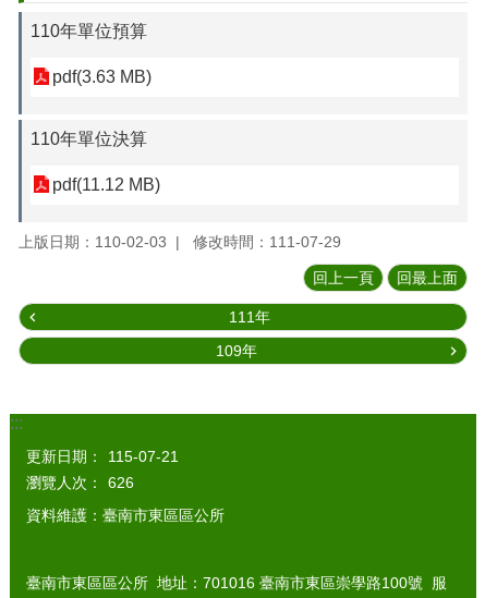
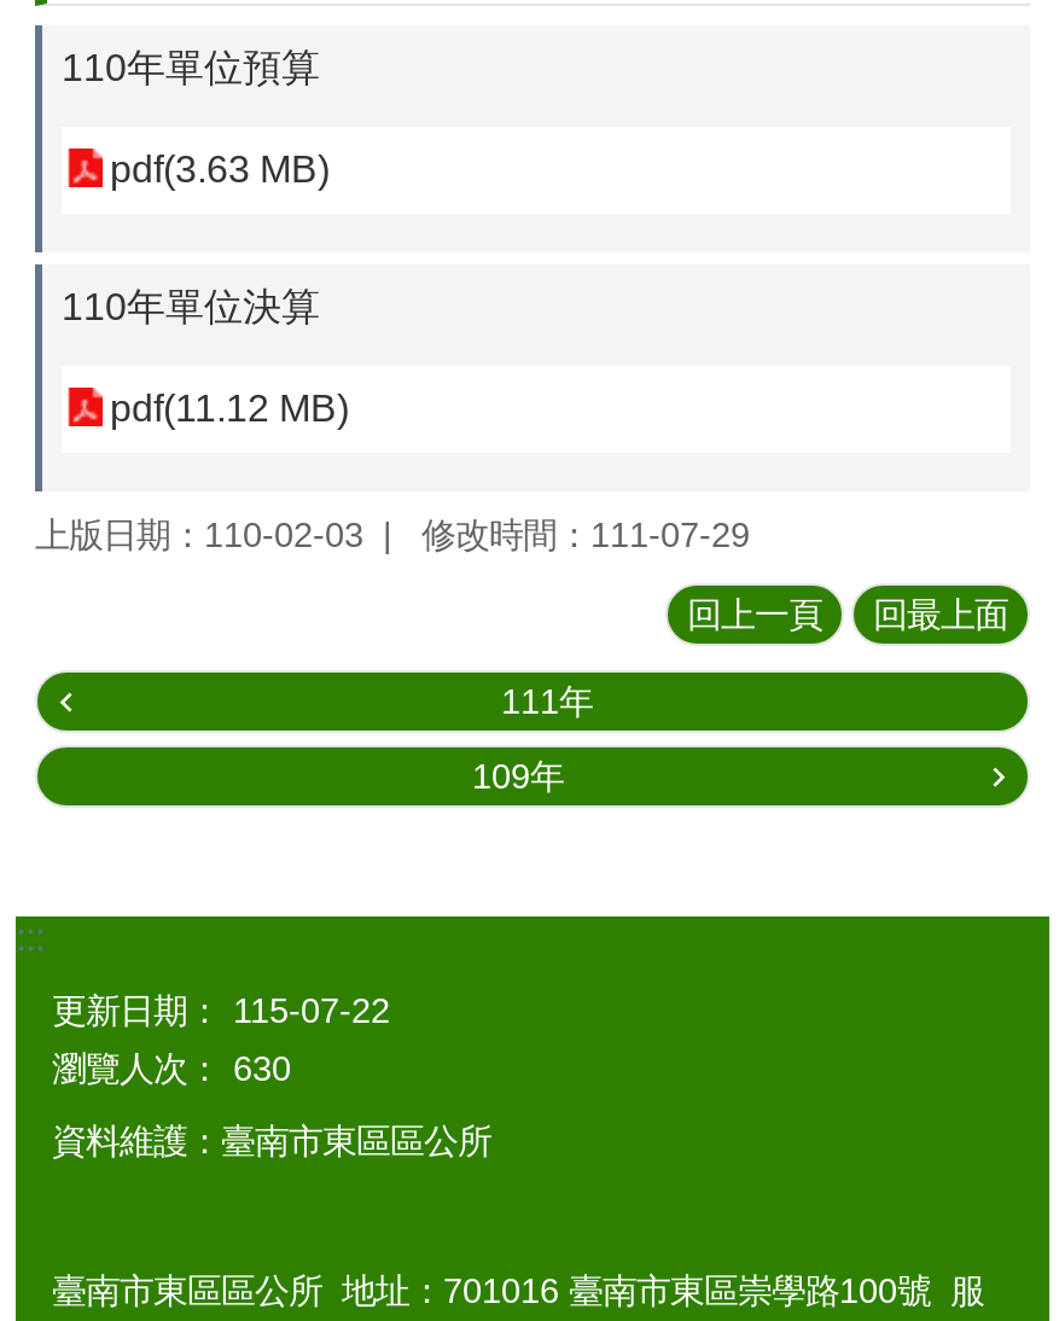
[26,447,179,465] 更新日期： 115-07-21 -> [52,991,390,1029] 更新日期： 115-07-22
[26,473,134,491] 瀏覽人次： 626 -> [52,1049,291,1087] 瀏覽人次： 630

